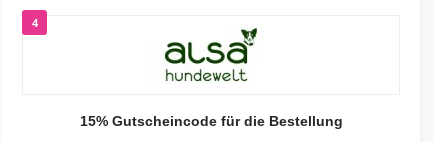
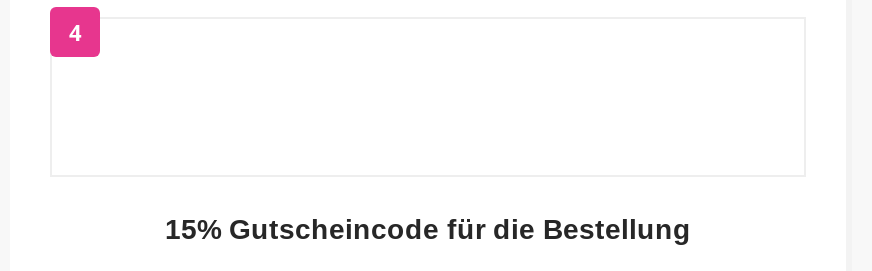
[163,27,258,82] [image] -> none

